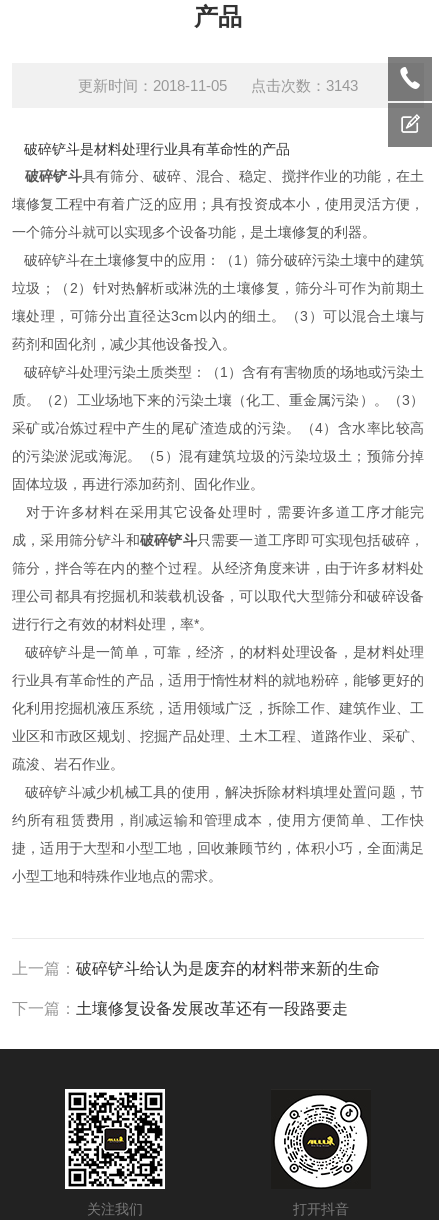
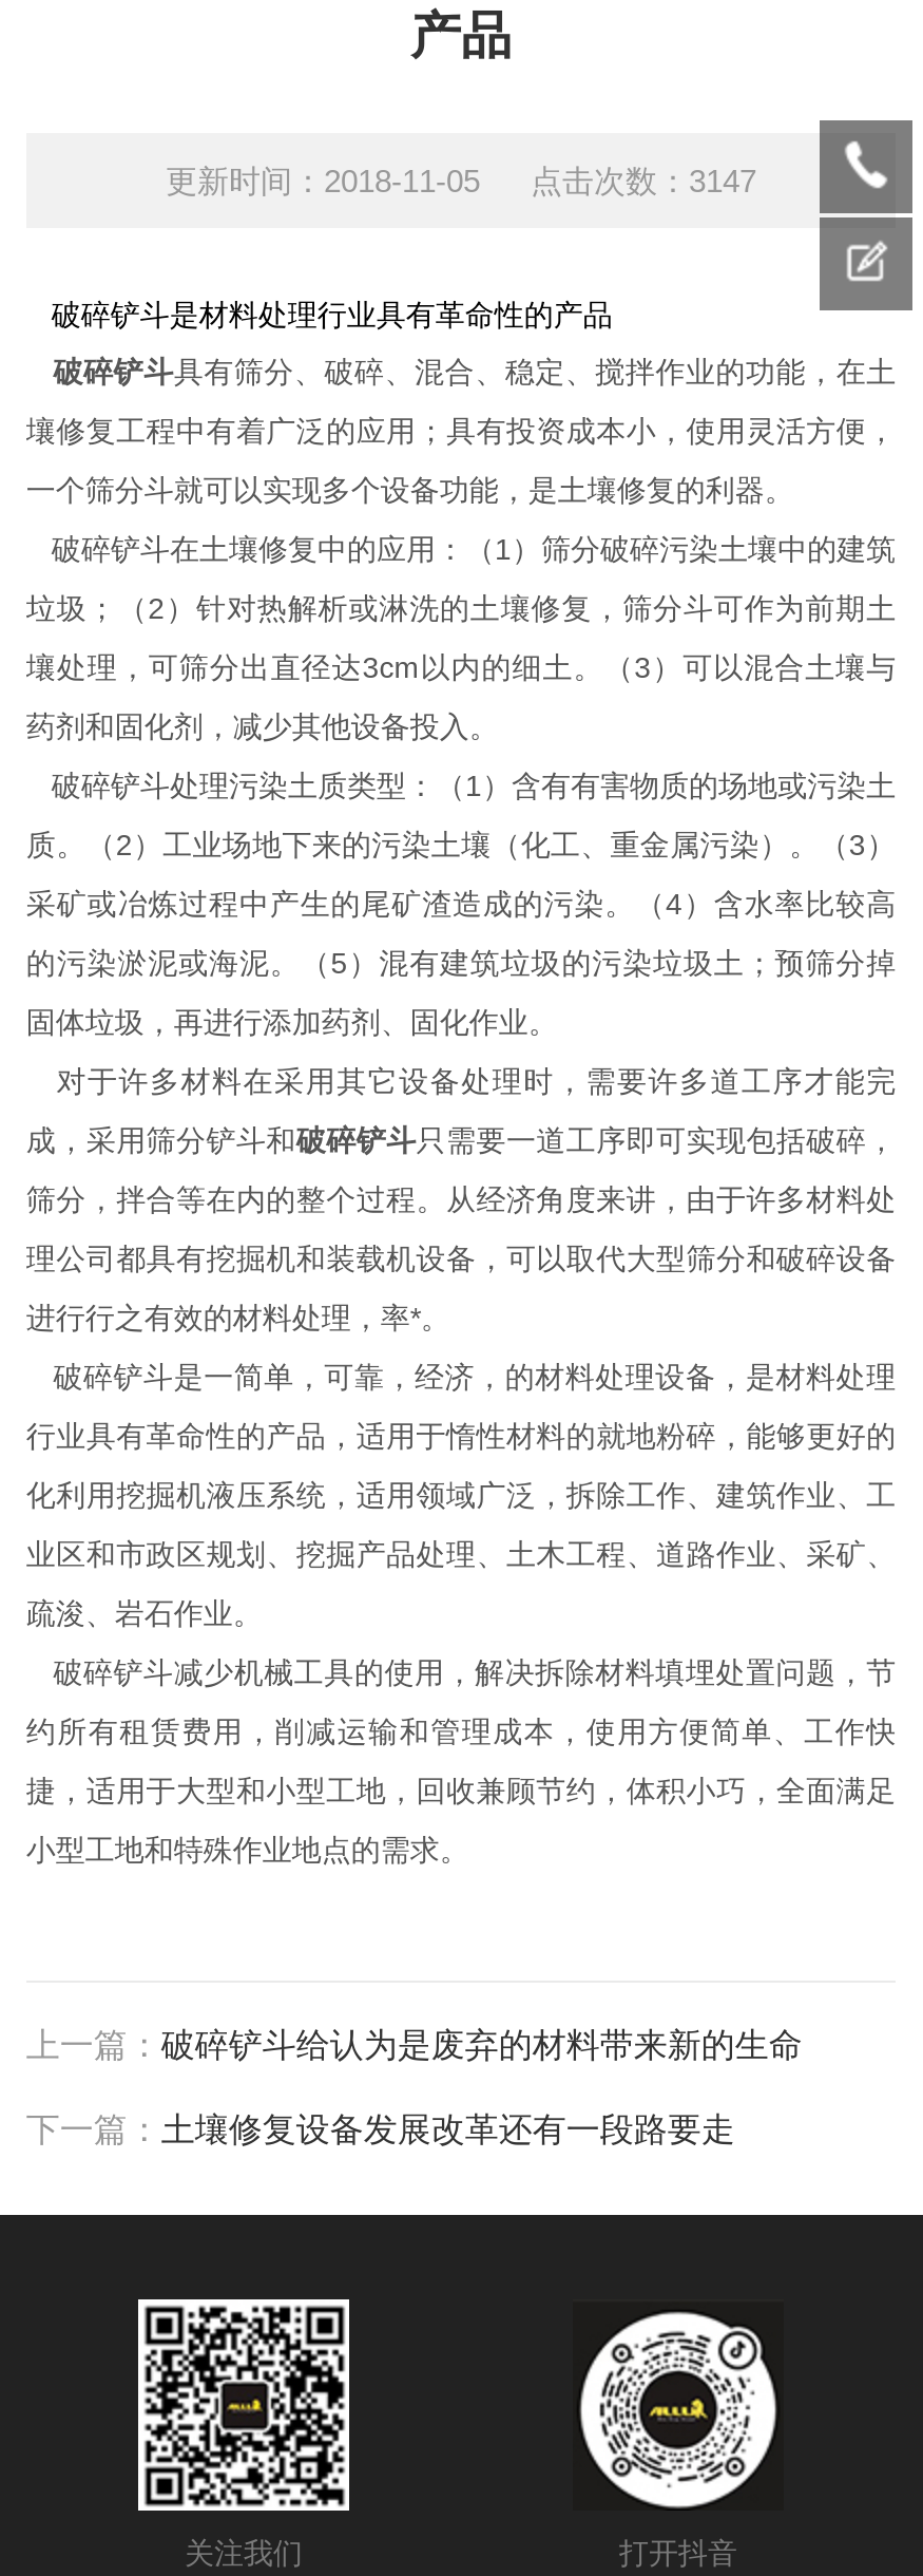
[78,77,358,94] 更新时间：2018-11-05 点击次数：3143 -> [166,163,756,198] 更新时间：2018-11-05 点击次数：3147

